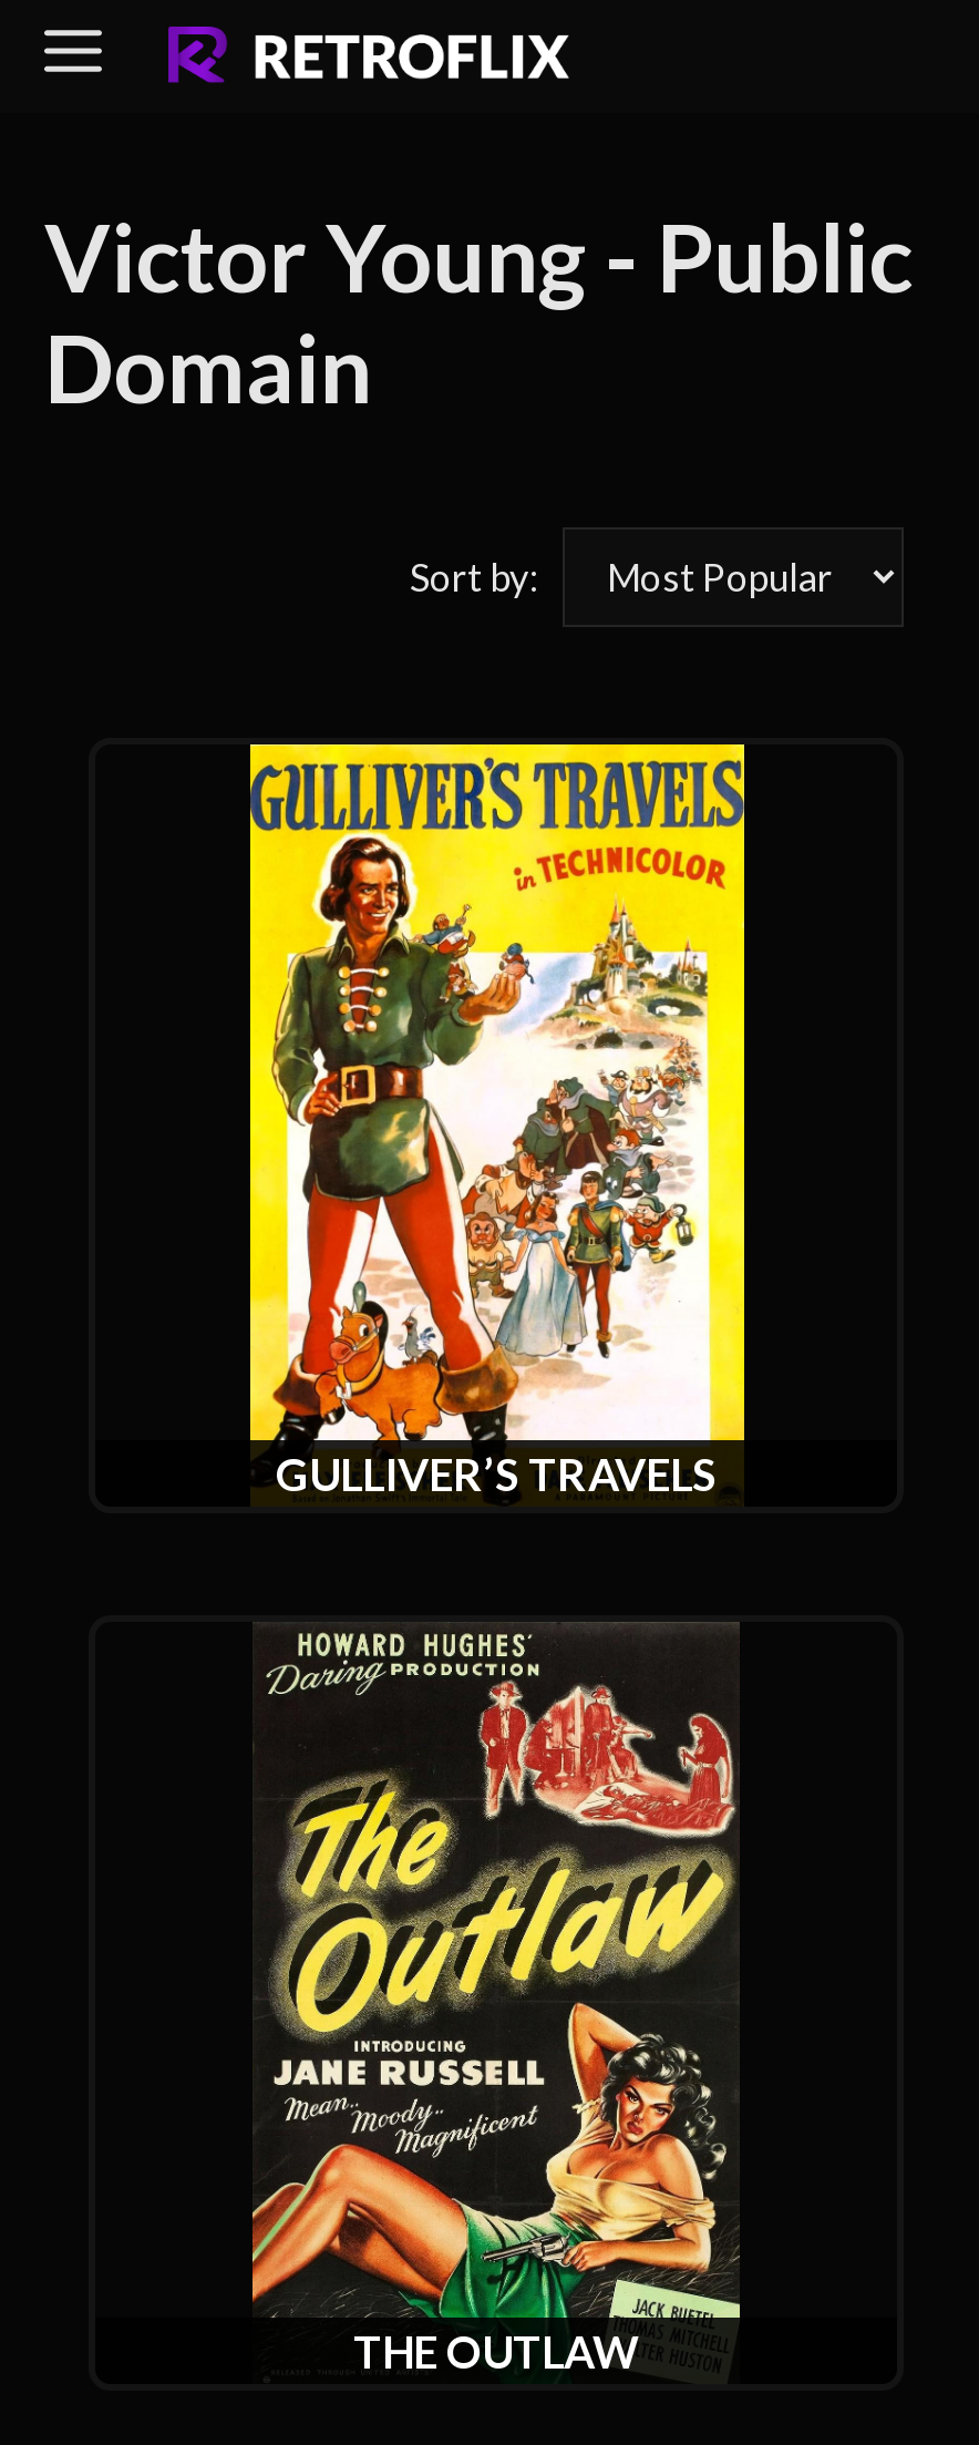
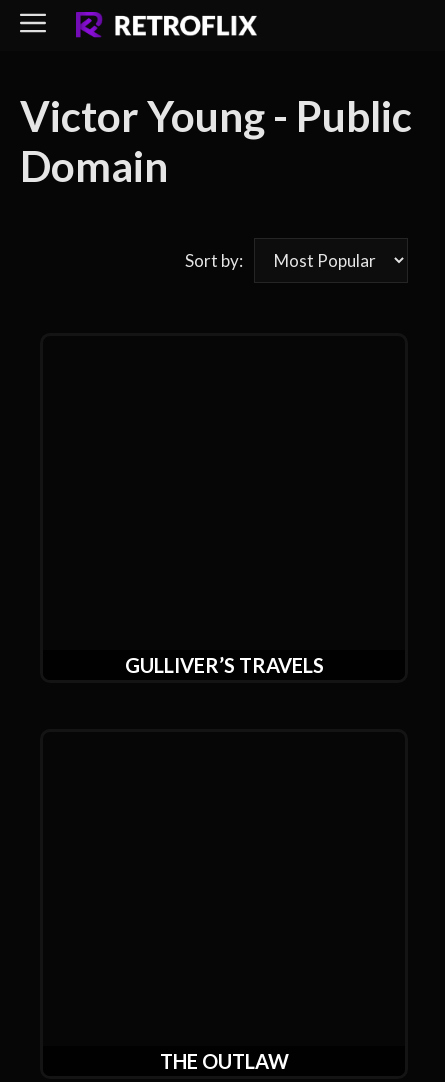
[248,742,746,1502] [image] -> none
[250,1622,742,2322] [image] -> none

